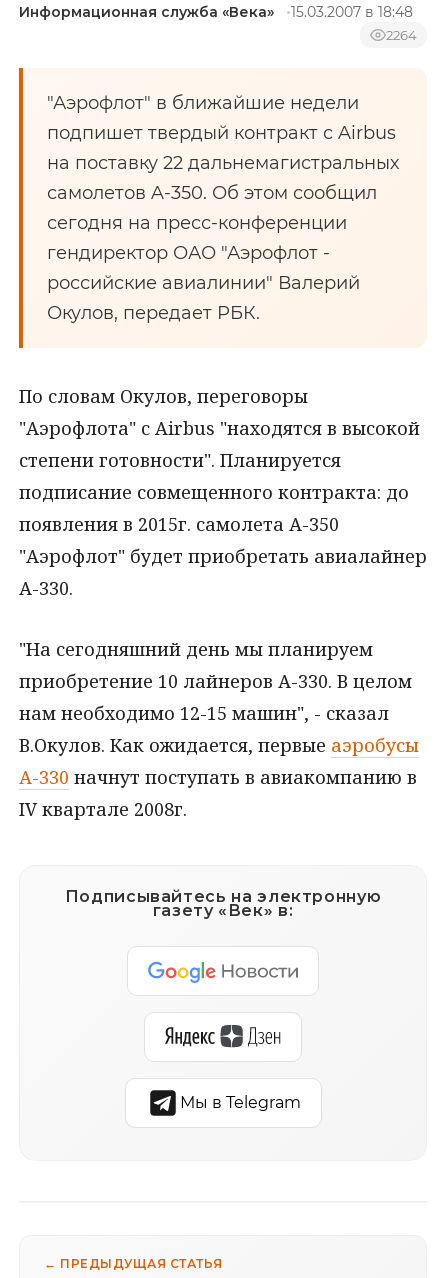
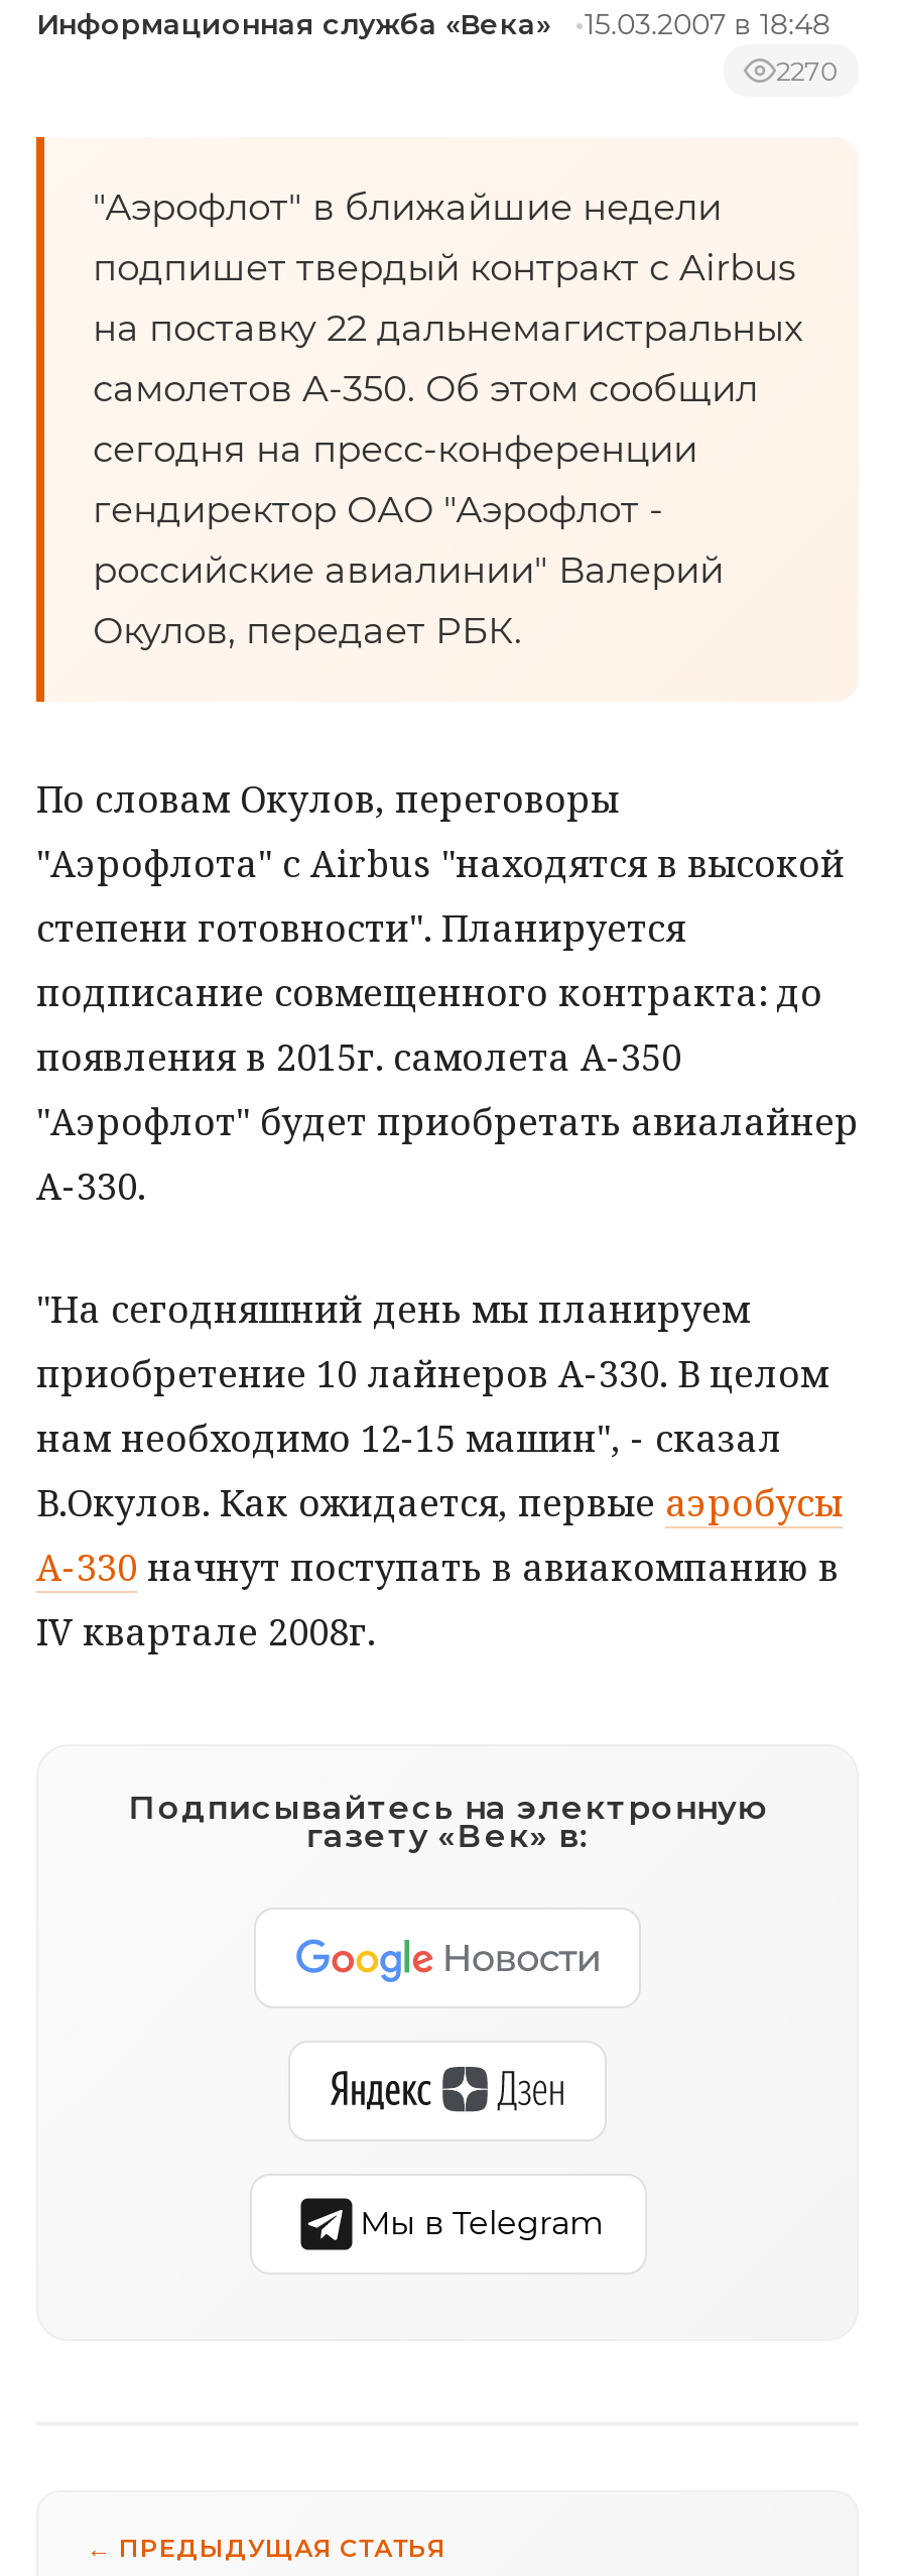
[386,27,417,43] 2264 -> [776,54,839,87] 2270

